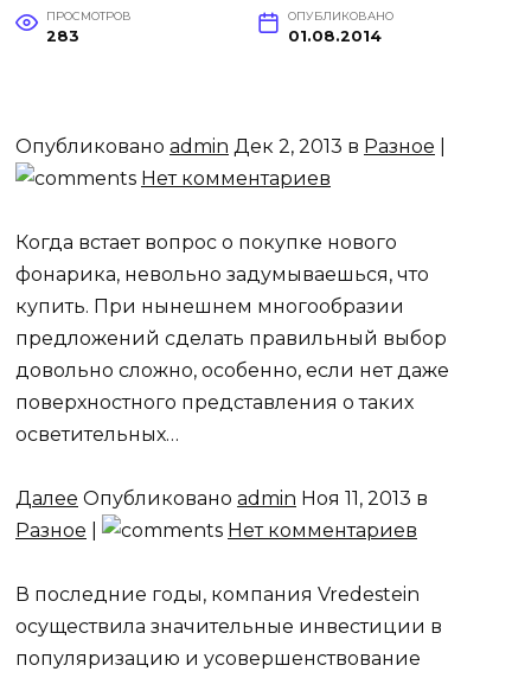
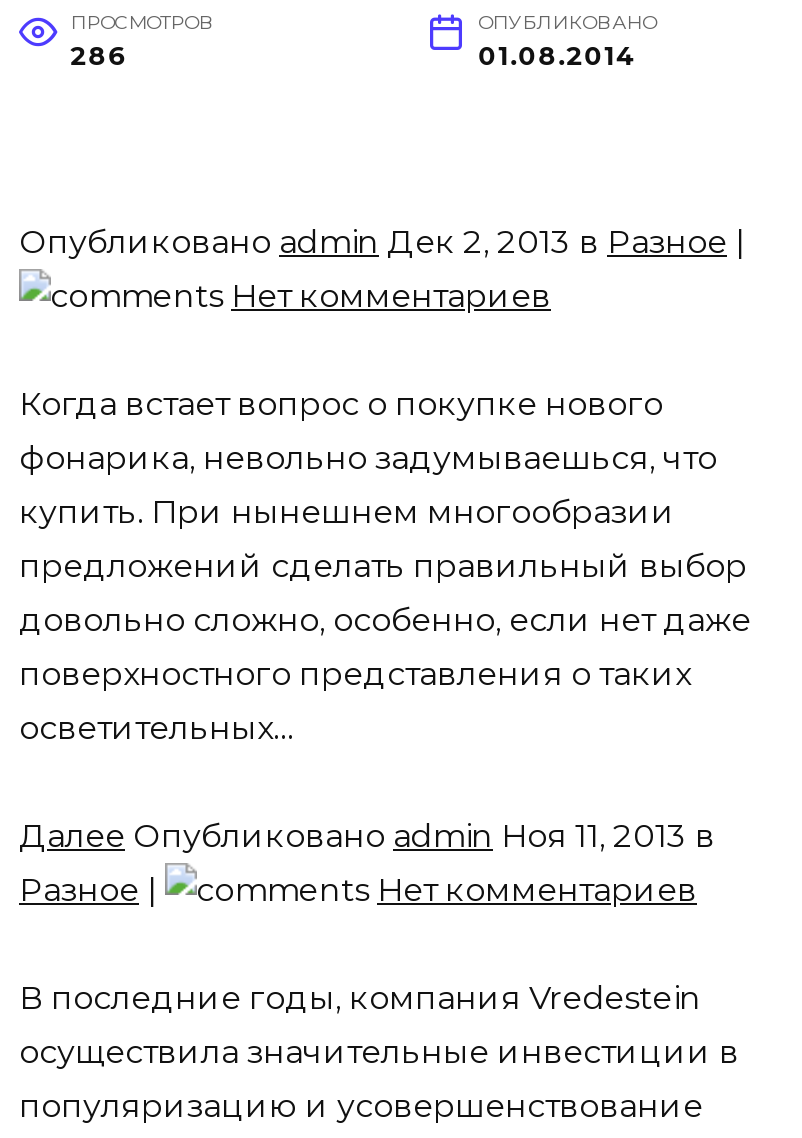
[46,27,79,45] 283 -> [70,41,126,71] 286

